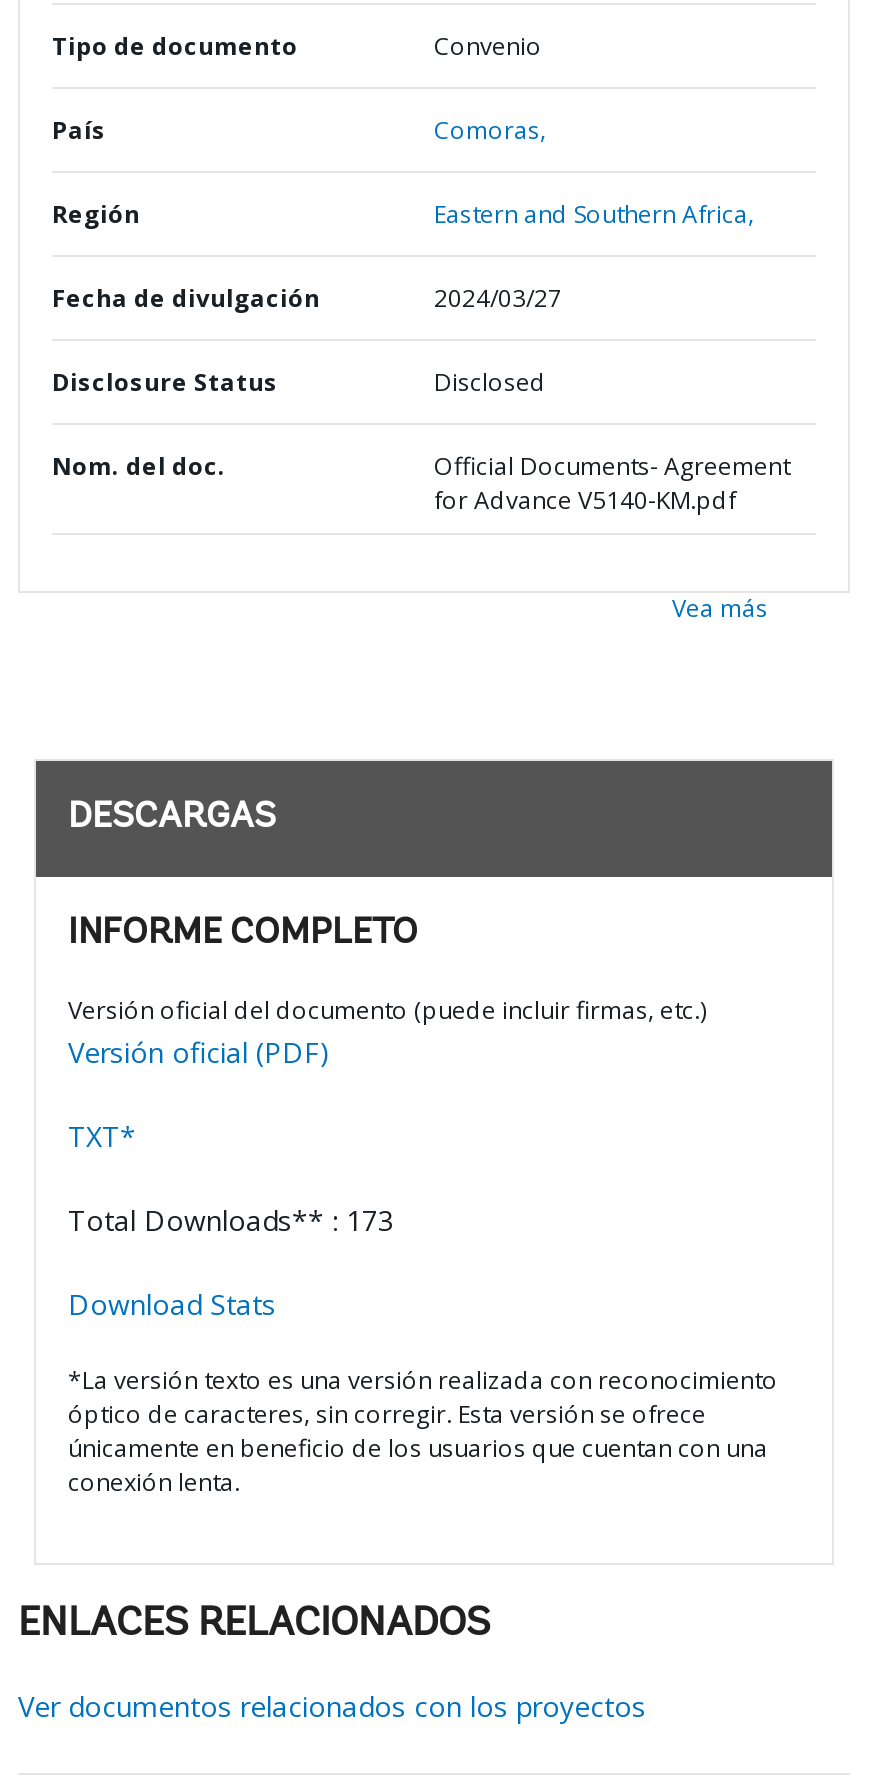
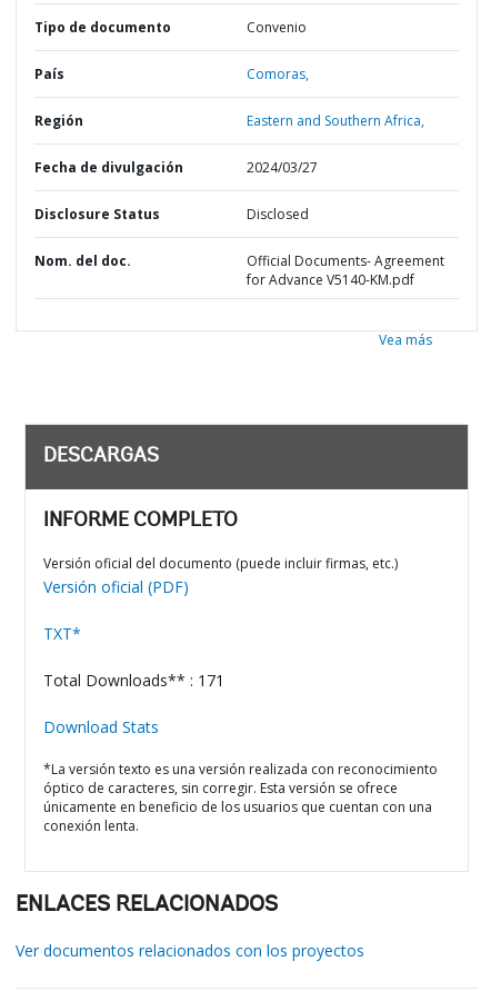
[68,1201,394,1239] Total Downloads** : 173 -> [43,670,224,691] Total Downloads** : 171

